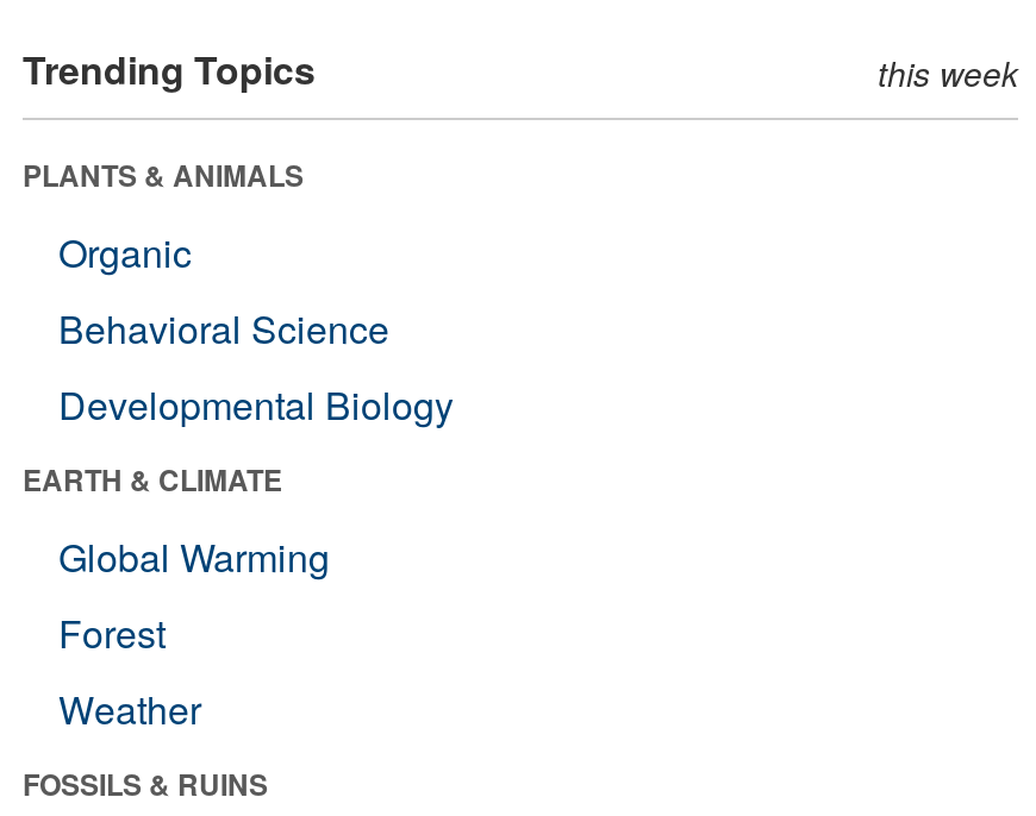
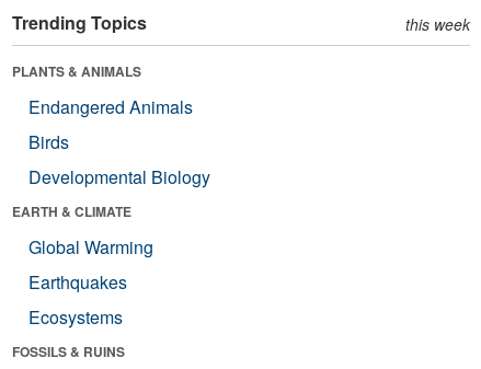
[58,224,389,355] Organic | Behavioral Science -> [28,94,193,154] Endangered Animals | Birds
[58,605,201,736] Forest | Weather -> [28,269,127,329] Earthquakes | Ecosystems

